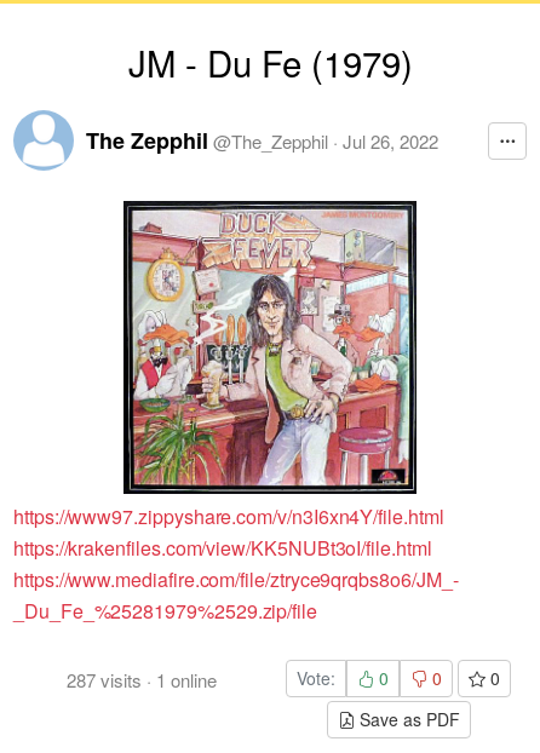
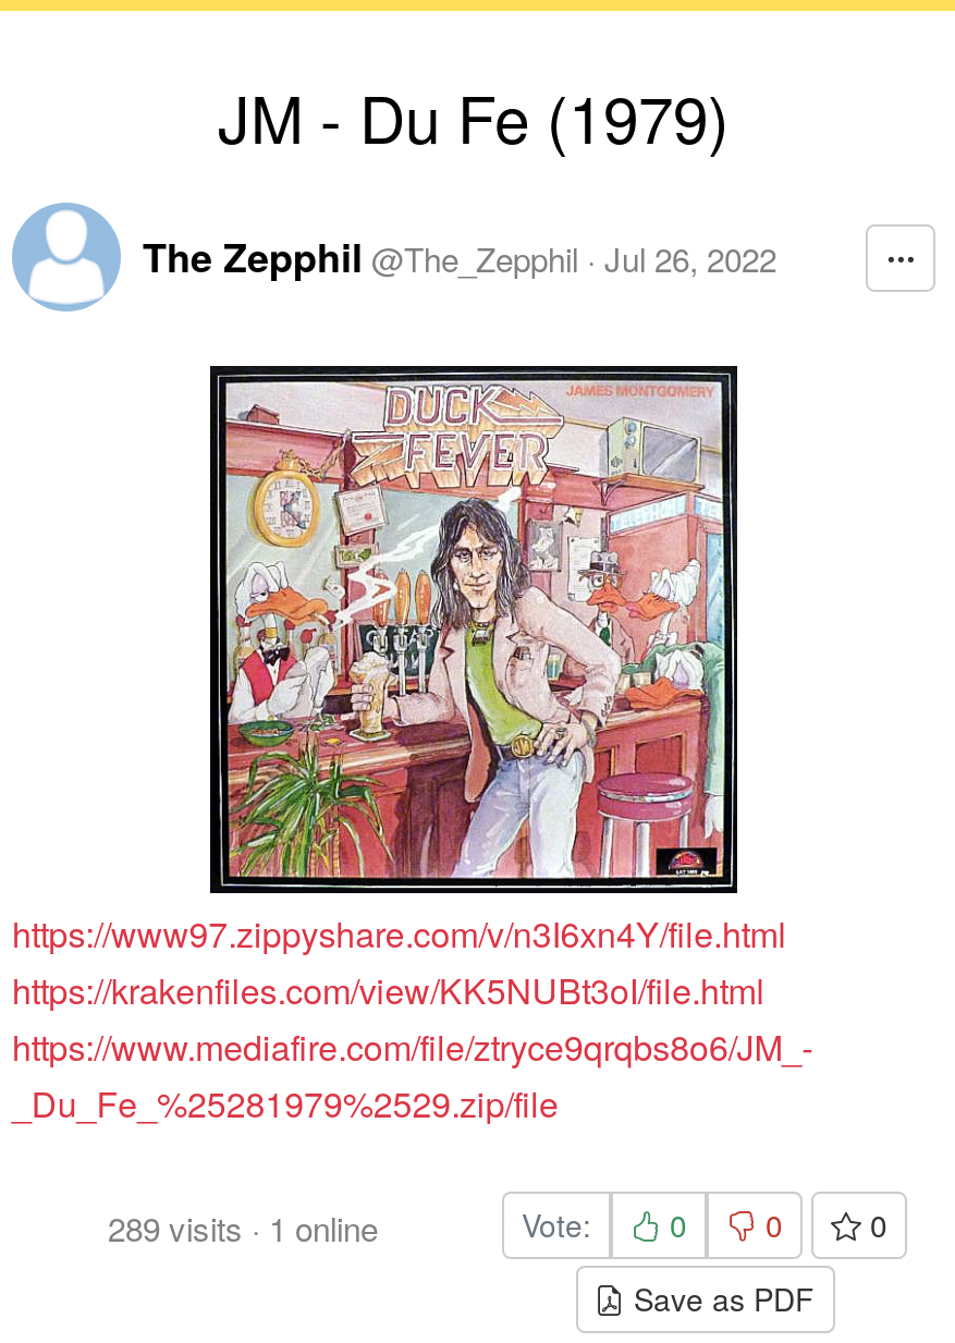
[67,667,217,692] 287 visits · 1 online -> [108,1205,378,1250] 289 visits · 1 online

